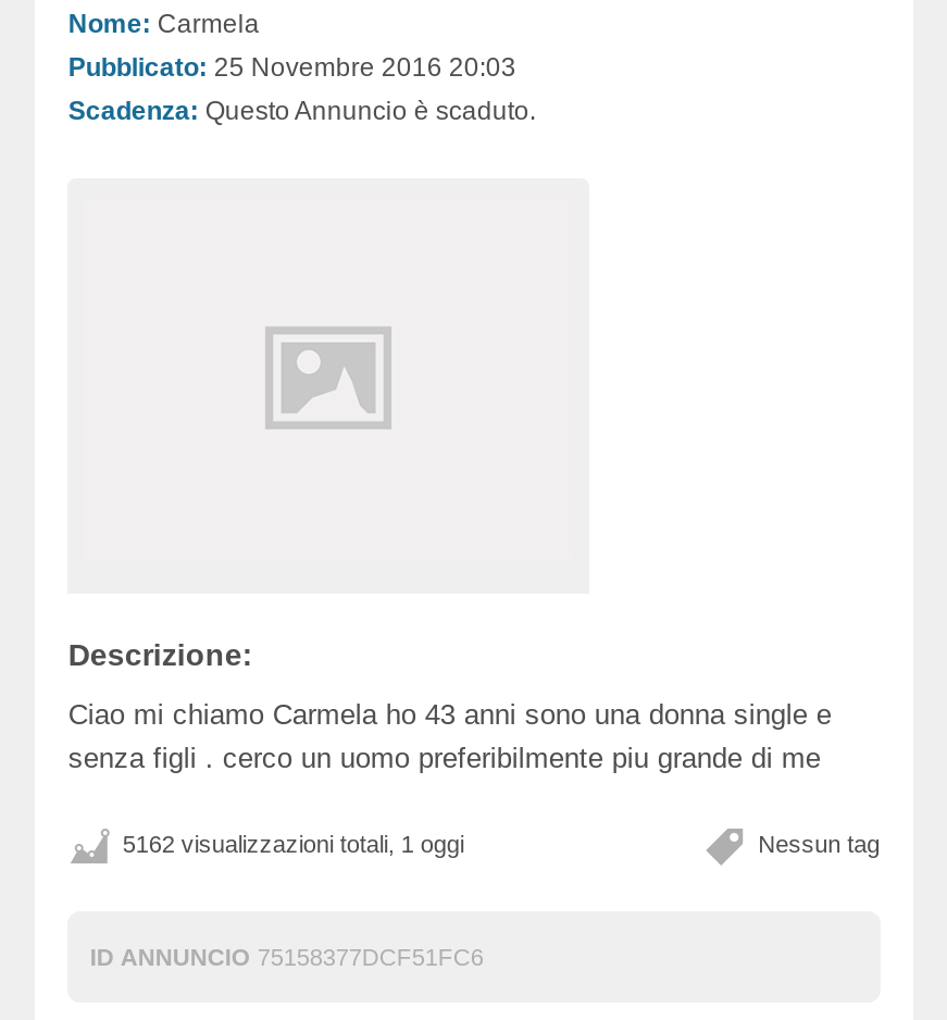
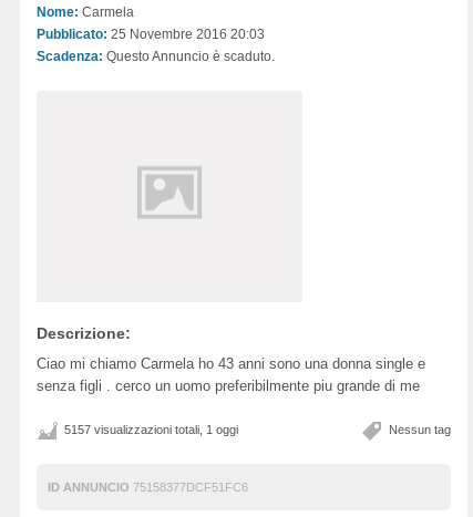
[123,830,464,856] 5162 visualizzazioni totali, 1 oggi -> [65,422,239,436] 5157 visualizzazioni totali, 1 oggi

